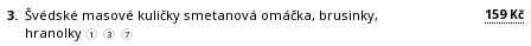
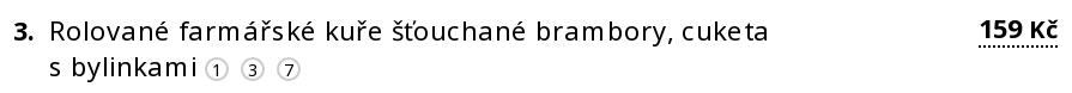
[7,6,378,41] 3. Švédské masové kuličky smetanová omáčka, brusinky, | hranolky 1 -> [13,11,770,83] 3. Rolované farmářské kuře šťouchané brambory, cuketa | s bylinkami 1

